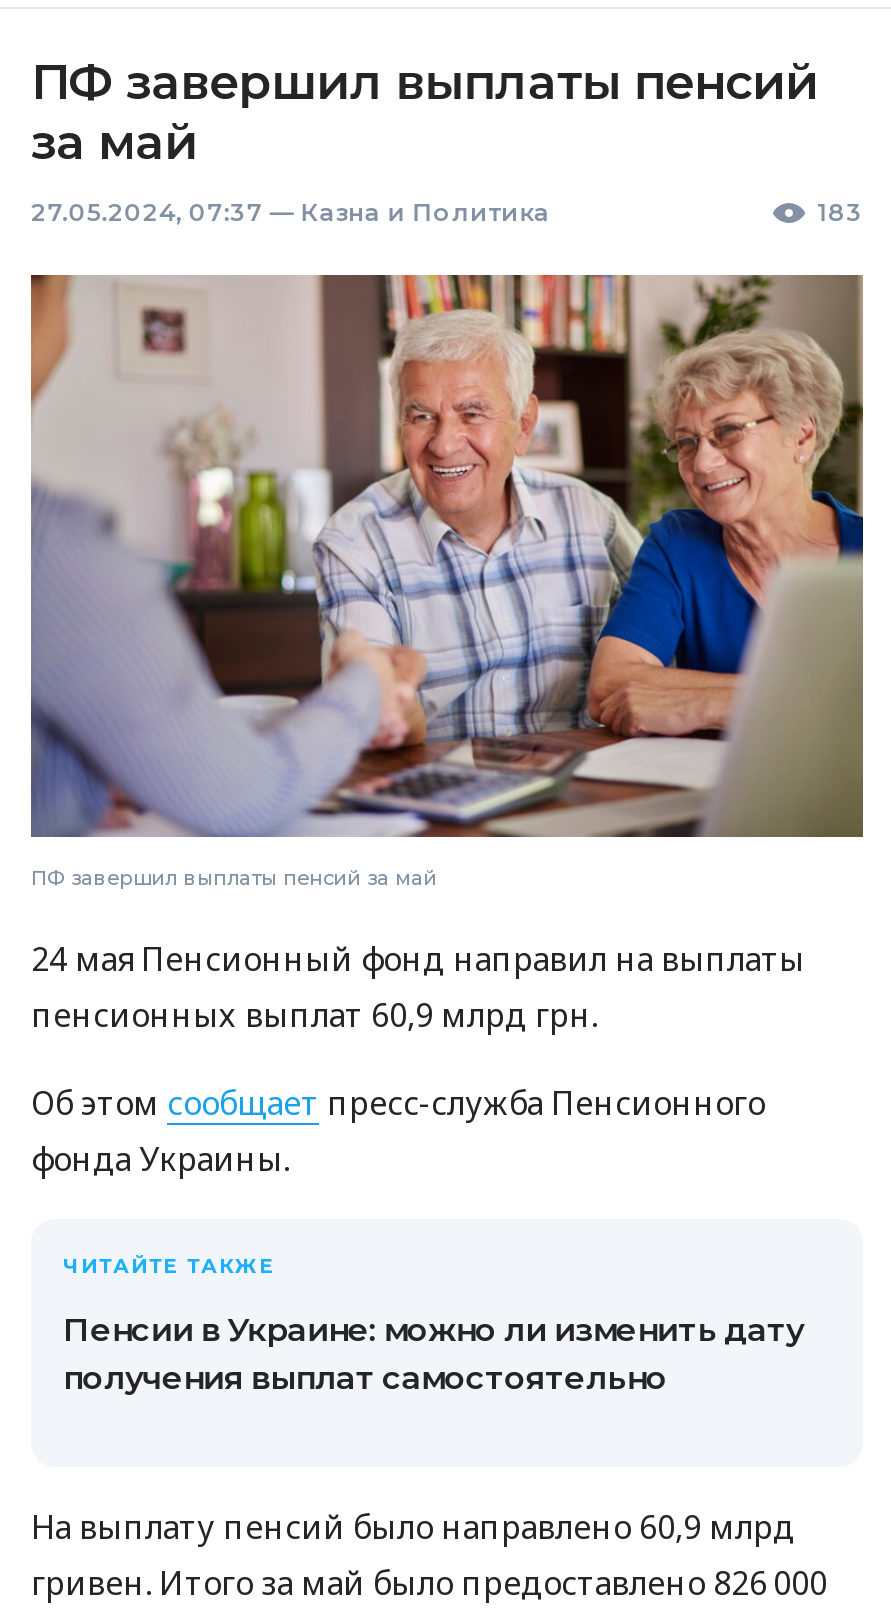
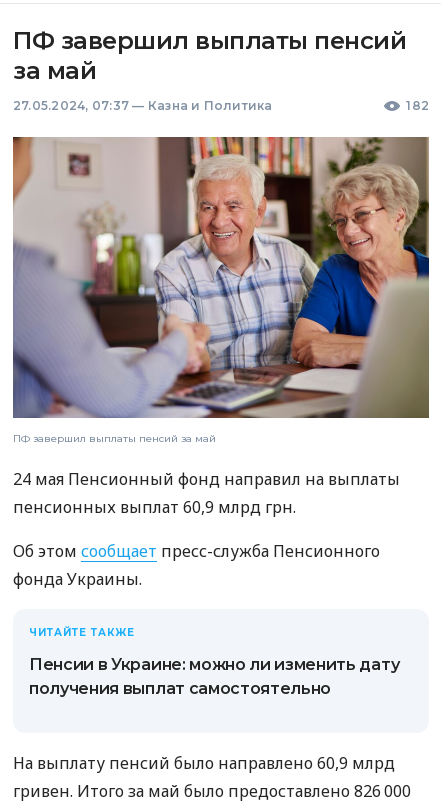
[818,197,863,227] 183 -> [406,98,429,113] 182

